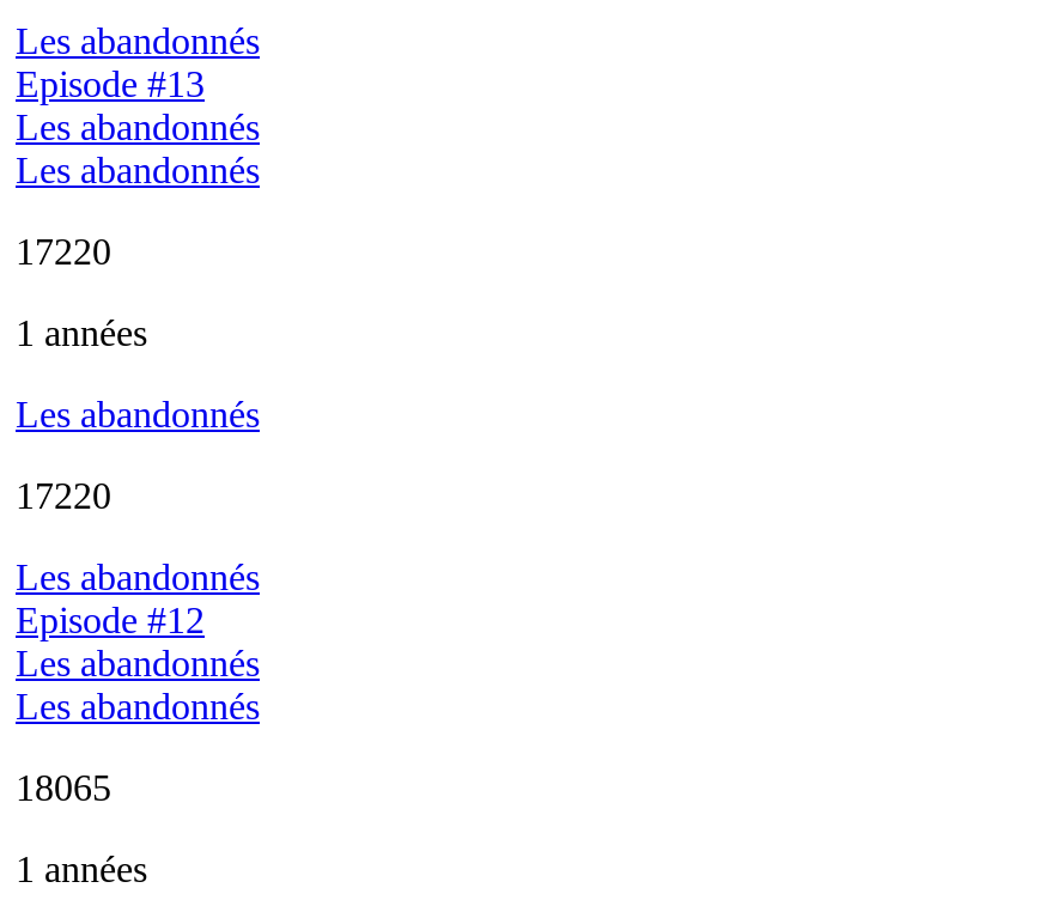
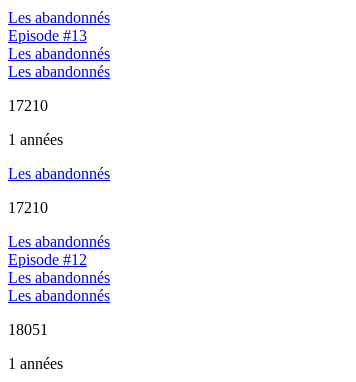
[16,232,111,272] 17220 -> [8,97,48,114] 17210
[16,476,111,517] 17220 -> [8,199,48,216] 17210
[16,768,111,809] 18065 -> [8,321,48,338] 18051

